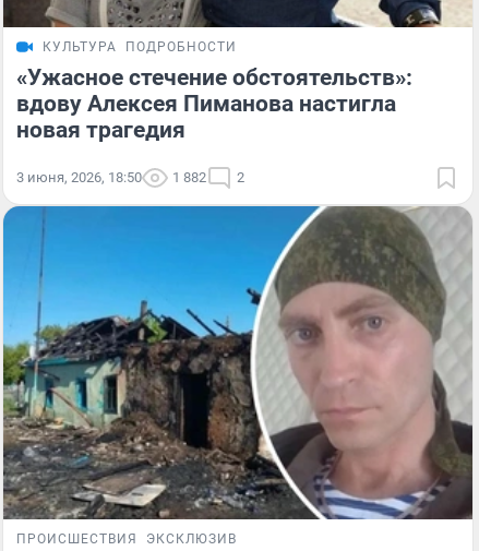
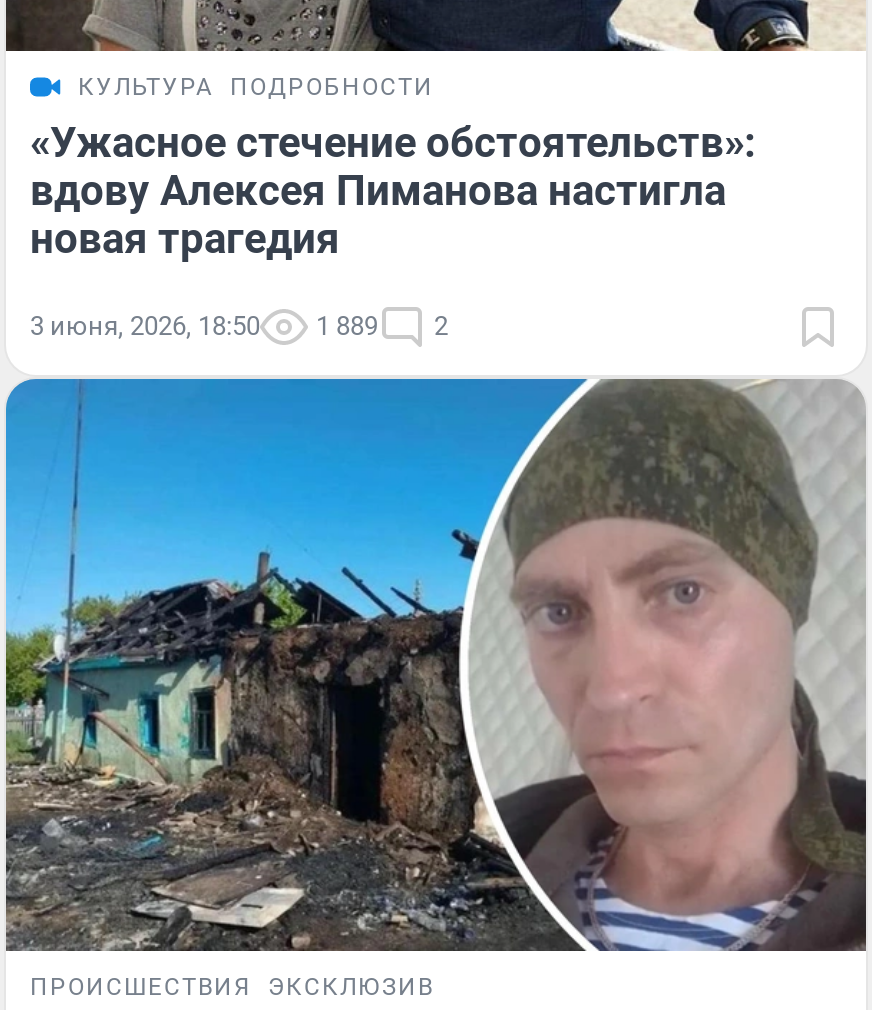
[16,169,244,185] 3 июня, 2026, 18:50 1 882 2 -> [30,310,448,340] 3 июня, 2026, 18:50 1 889 2

